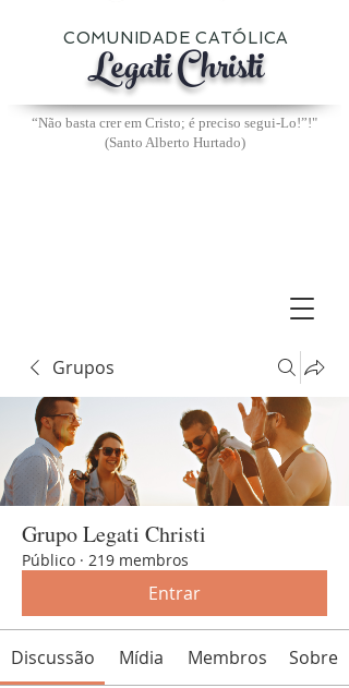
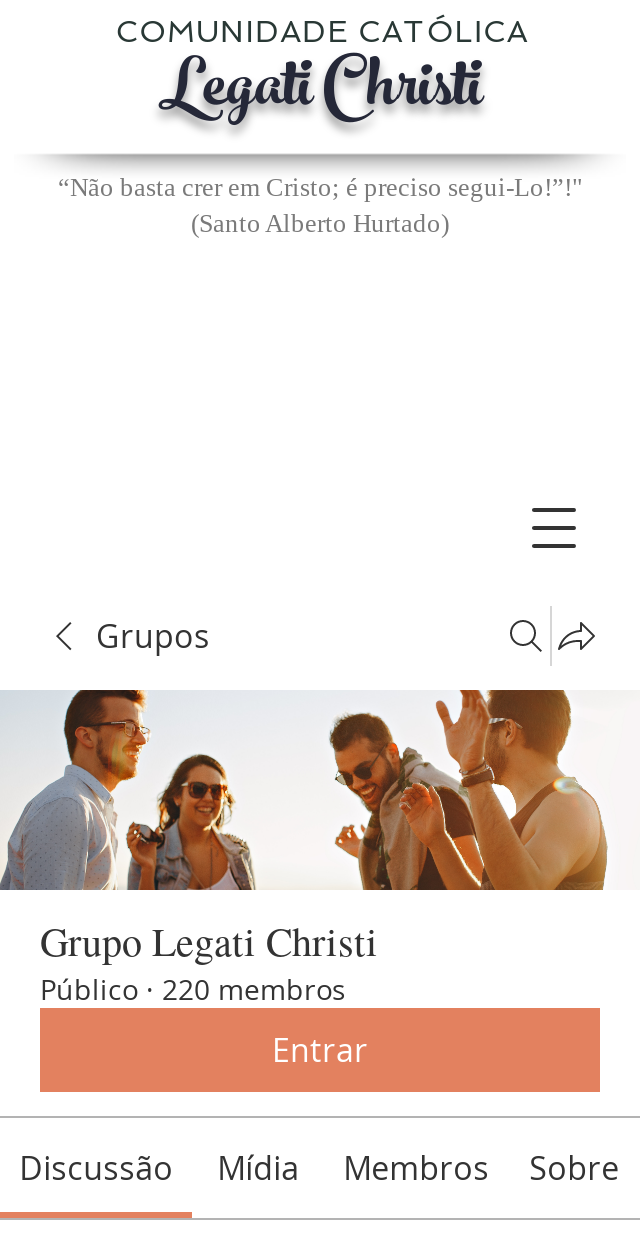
[22,550,189,570] Público · 219 membros -> [40,970,346,1008] Público · 220 membros

